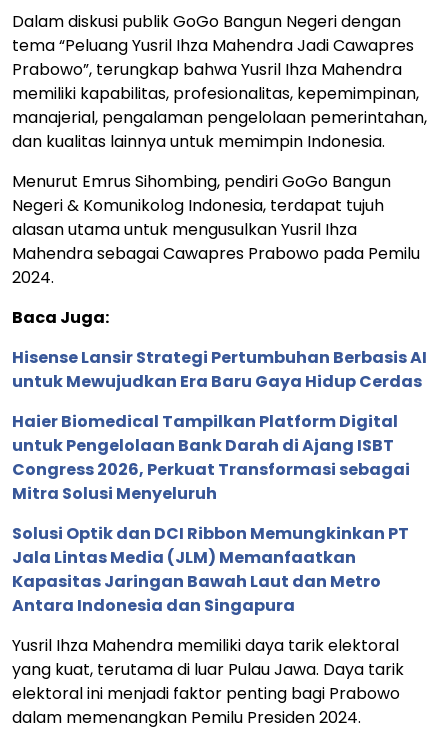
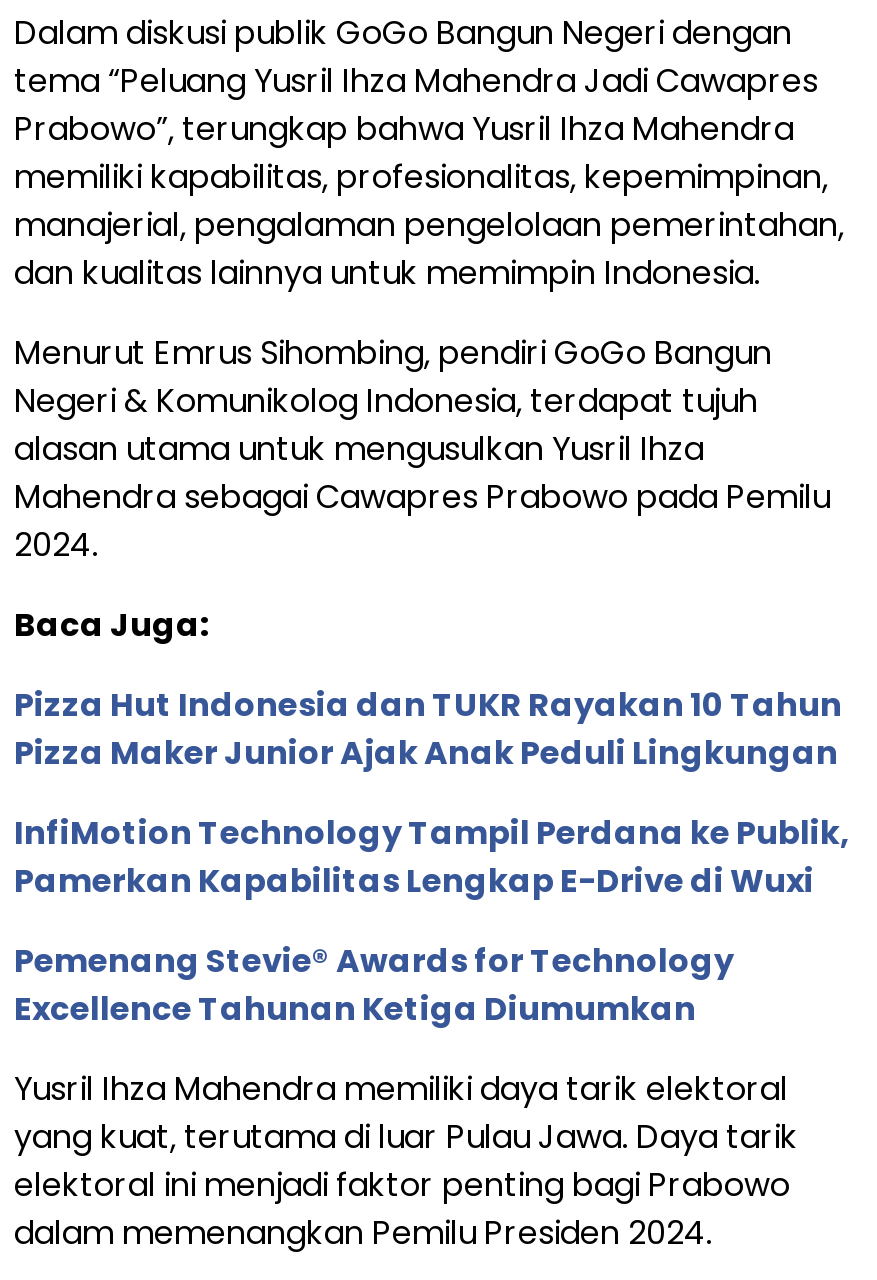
[12,346,427,393] Hisense Lansir Strategi Pertumbuhan Berbasis AI | untuk Mewujudkan Era Baru Gaya Hidup Cerdas -> [14,681,842,775] Pizza Hut Indonesia dan TUKR Rayakan 10 Tahun | Pizza Maker Junior Ajak Anak Peduli Lingkungan
[12,410,410,505] Haier Biomedical Tampilkan Platform Digital | untuk Pengelolaan Bank Darah di Ajang ISBT | Congress 2026, Perkuat Transformasi sebagai | Mitra Solusi Menyeluruh -> [14,809,850,903] InfiMotion Technology Tampil Perdana ke Publik, | Pamerkan Kapabilitas Lengkap E-Drive di Wuxi
[12,522,409,617] Solusi Optik dan DCI Ribbon Memungkinkan PT | Jala Lintas Media (JLM) Memanfaatkan | Kapasitas Jaringan Bawah Laut dan Metro | Antara Indonesia dan Singapura -> [14,937,734,1031] Pemenang Stevie® Awards for Technology | Excellence Tahunan Ketiga Diumumkan

